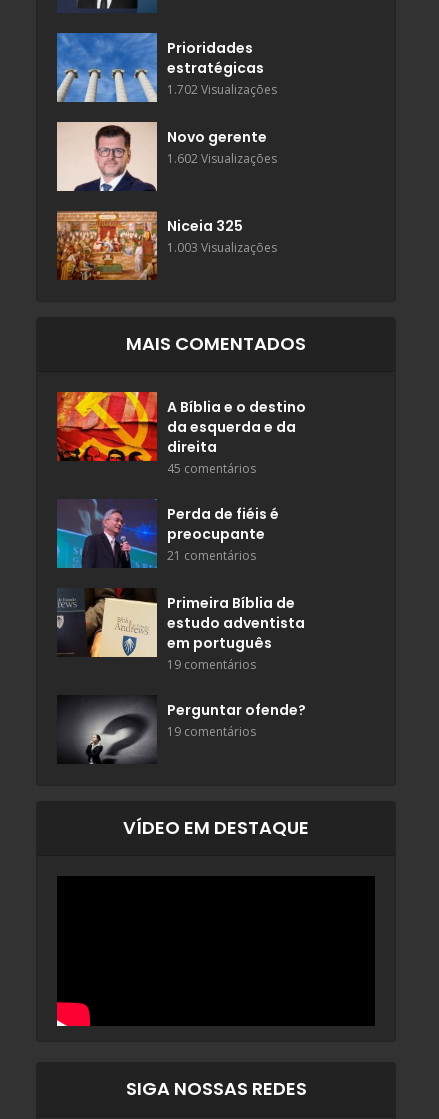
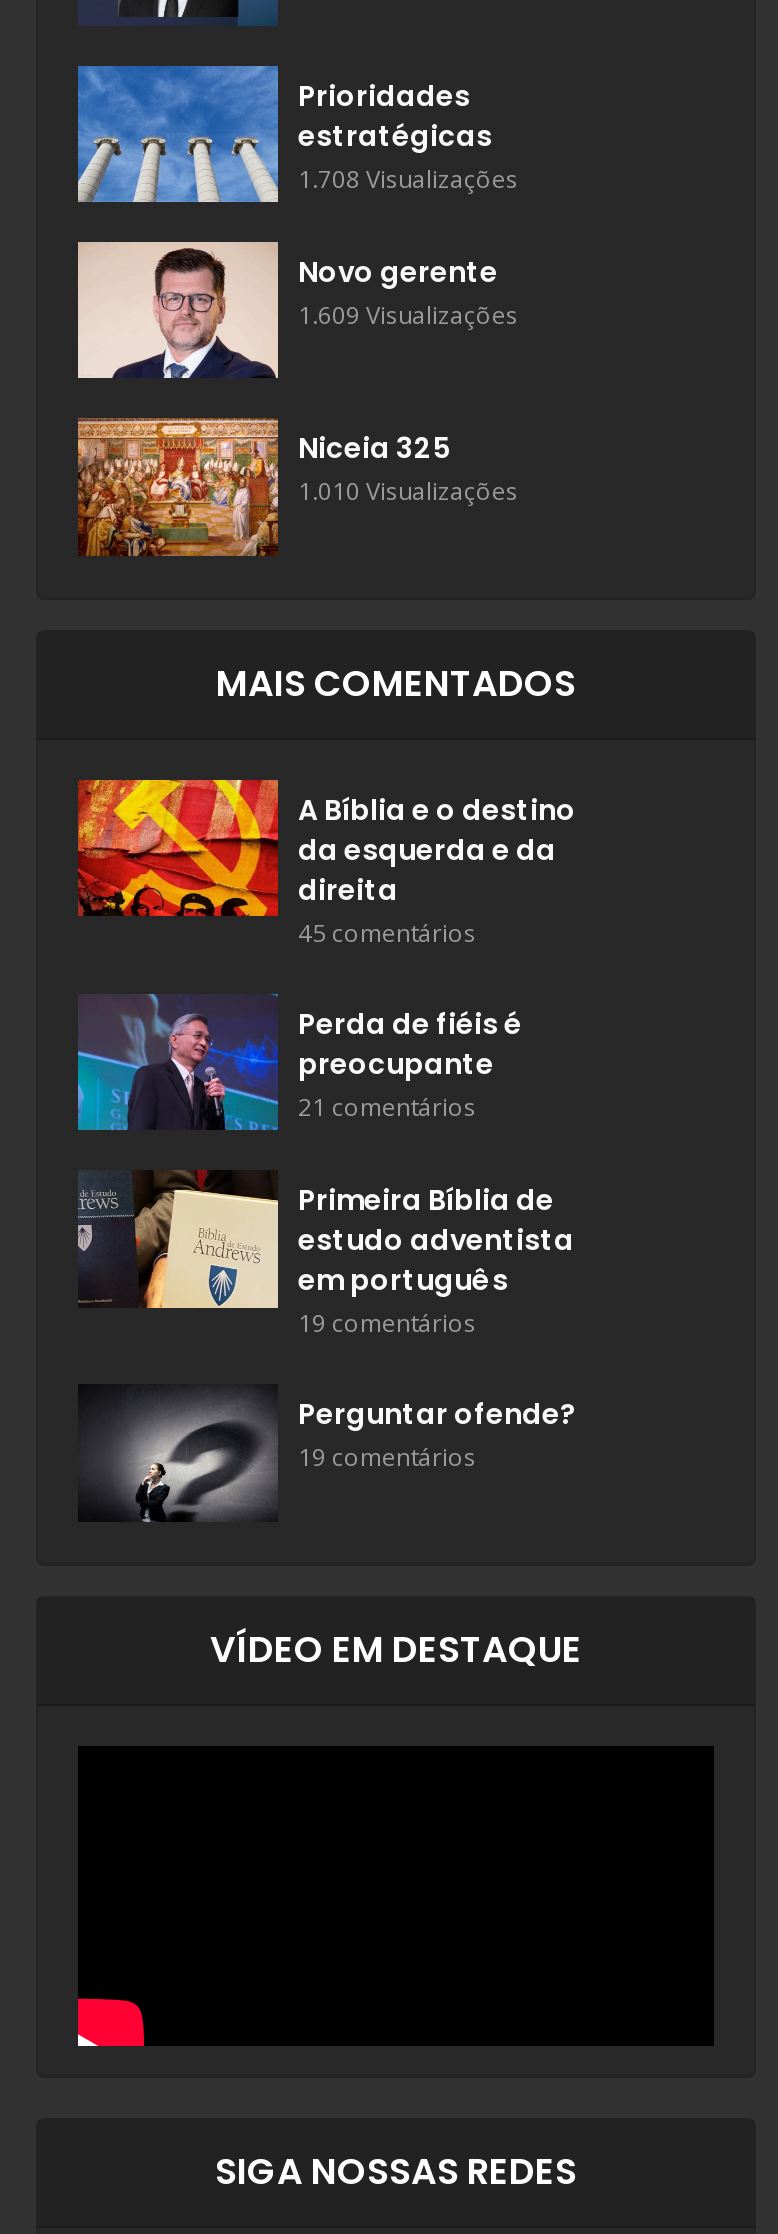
[167,81,277,98] 1.702 Visualizações -> [298,162,518,196] 1.708 Visualizações
[167,150,277,167] 1.602 Visualizações -> [298,298,518,332] 1.609 Visualizações
[167,239,277,256] 1.003 Visualizações -> [298,475,518,509] 1.010 Visualizações

